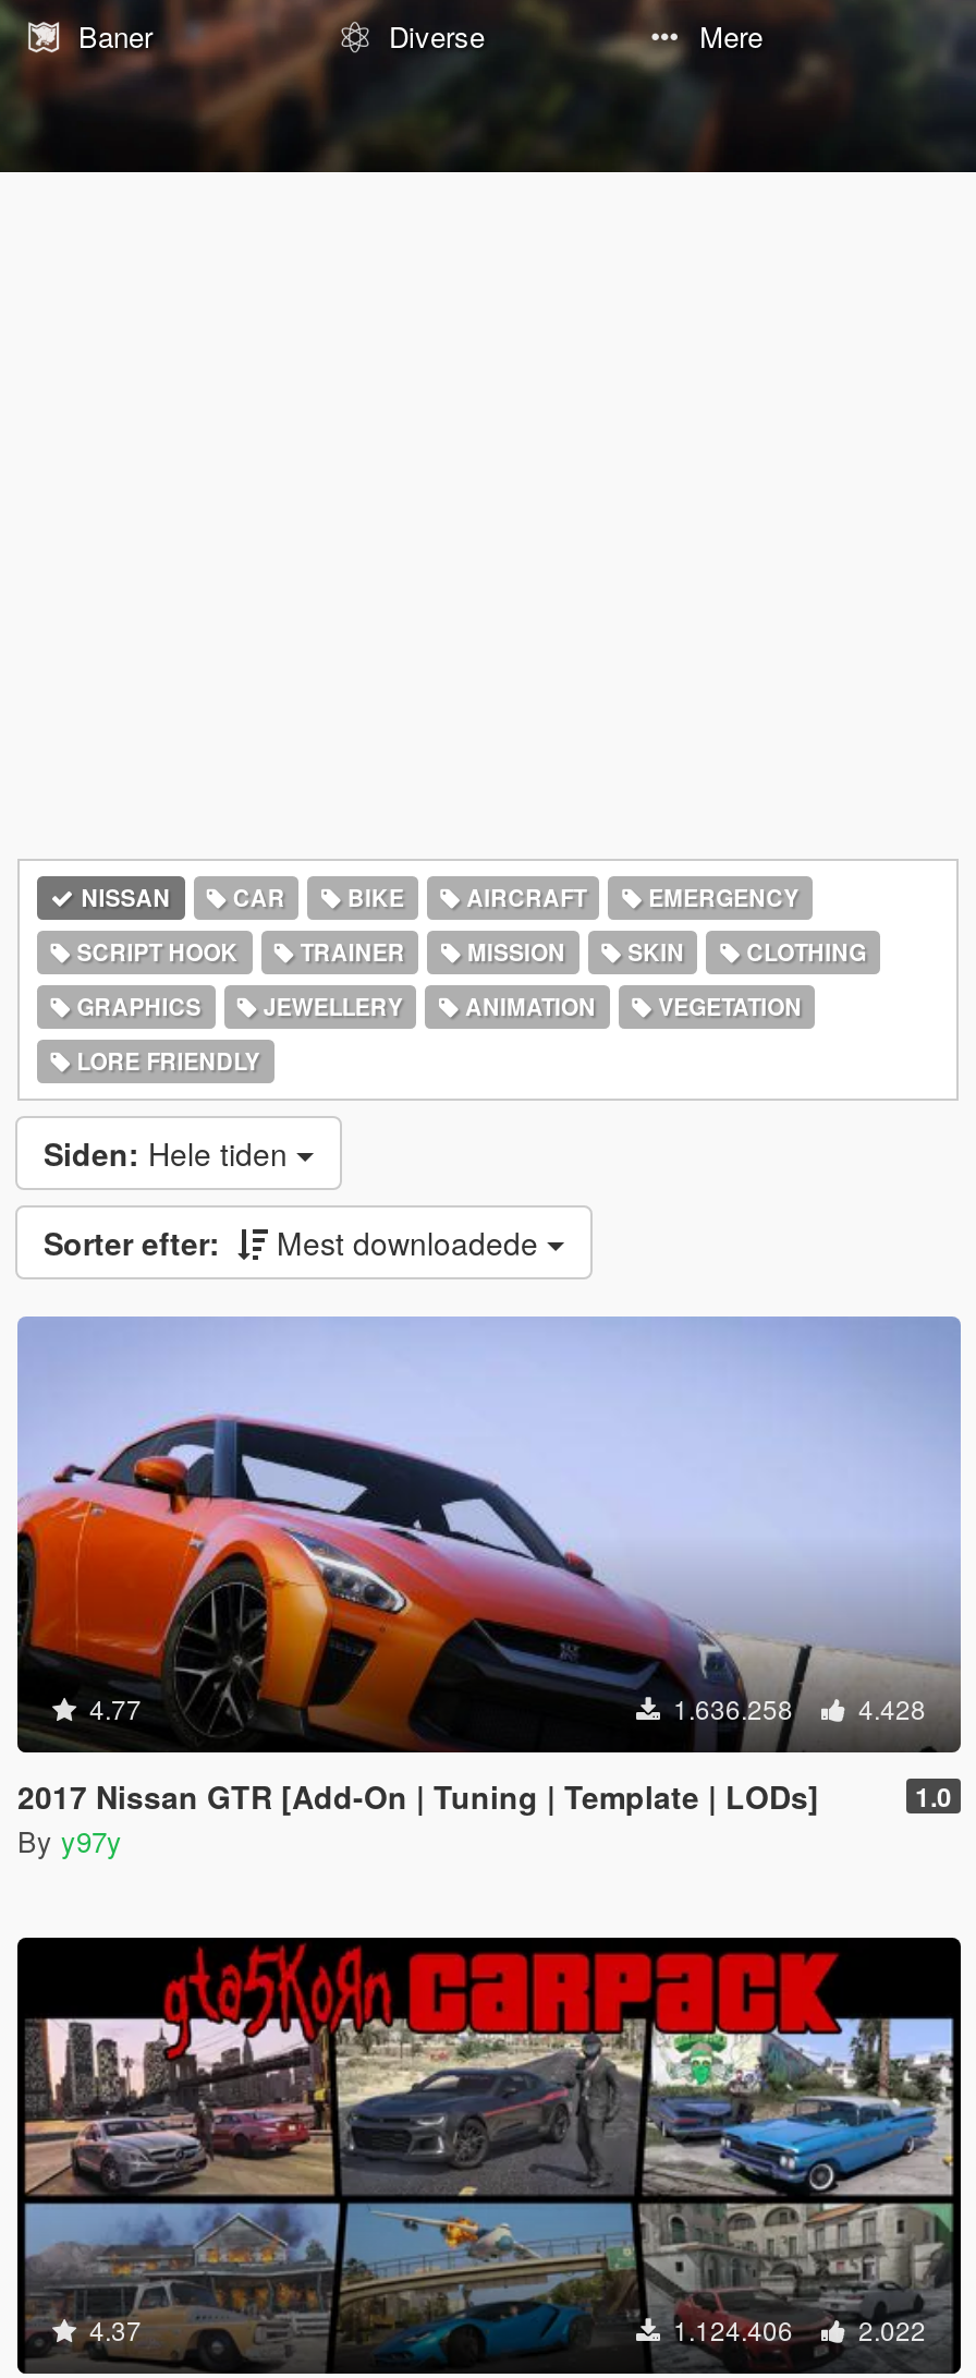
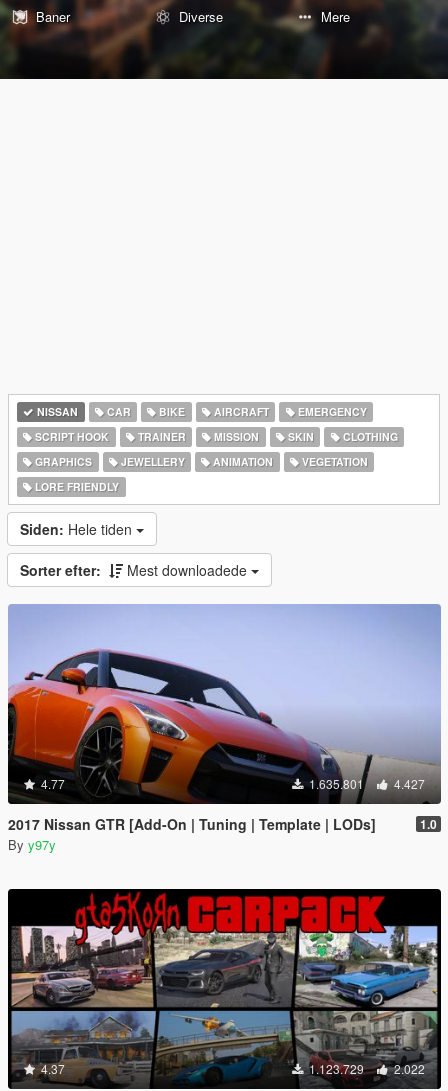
[667,1689,800,1726] 1.636.258 -> [306,775,367,792] 1.635.801
[852,1689,926,1726] 4.428 -> [391,775,425,792] 4.427
[667,2310,926,2347] 1.124.406 2.022 -> [306,1060,425,1077] 1.123.729 2.022

